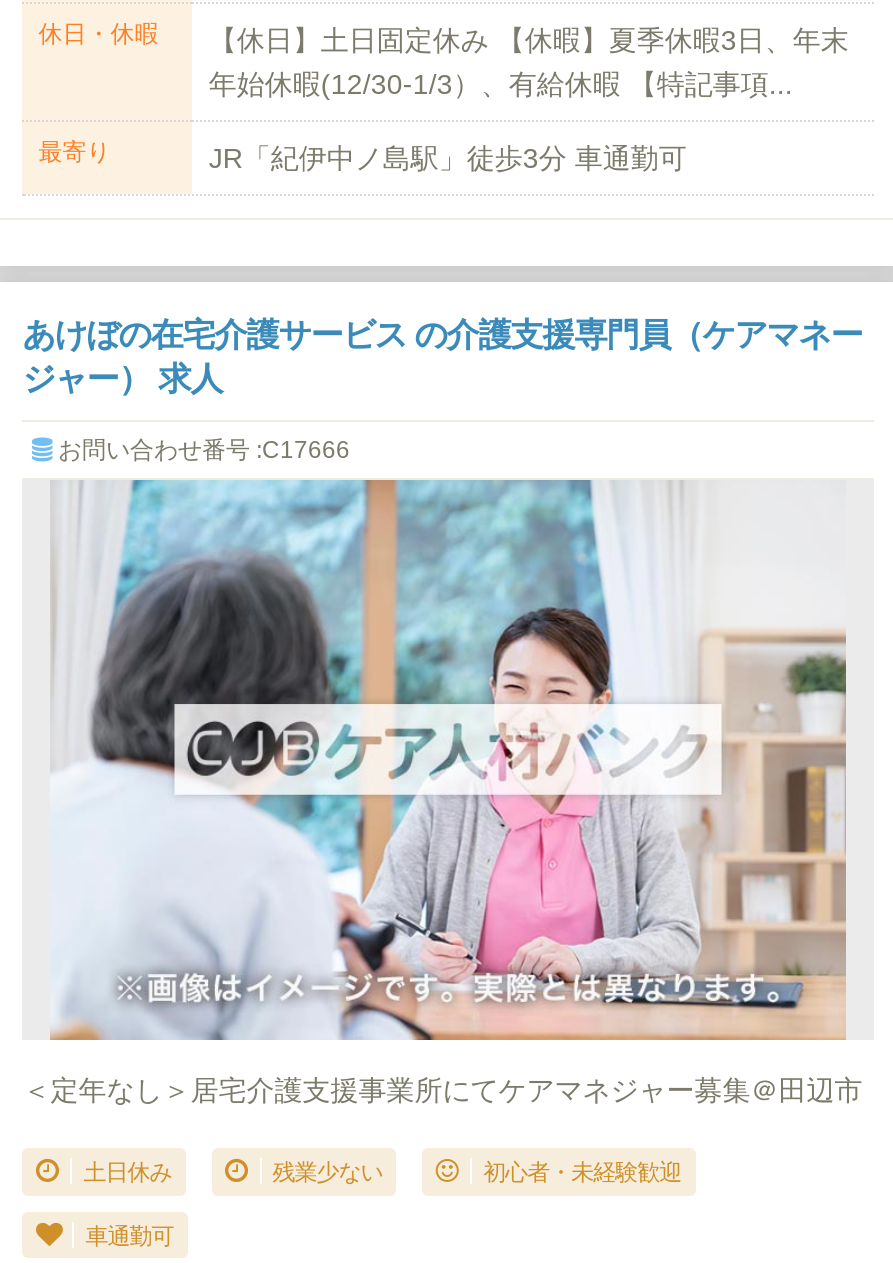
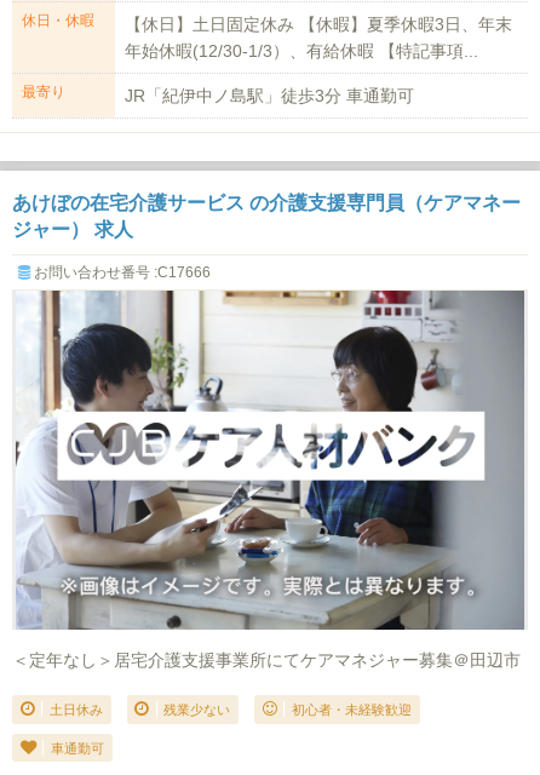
[28,478,868,1042] [image] -> [15,289,525,631] [image]

